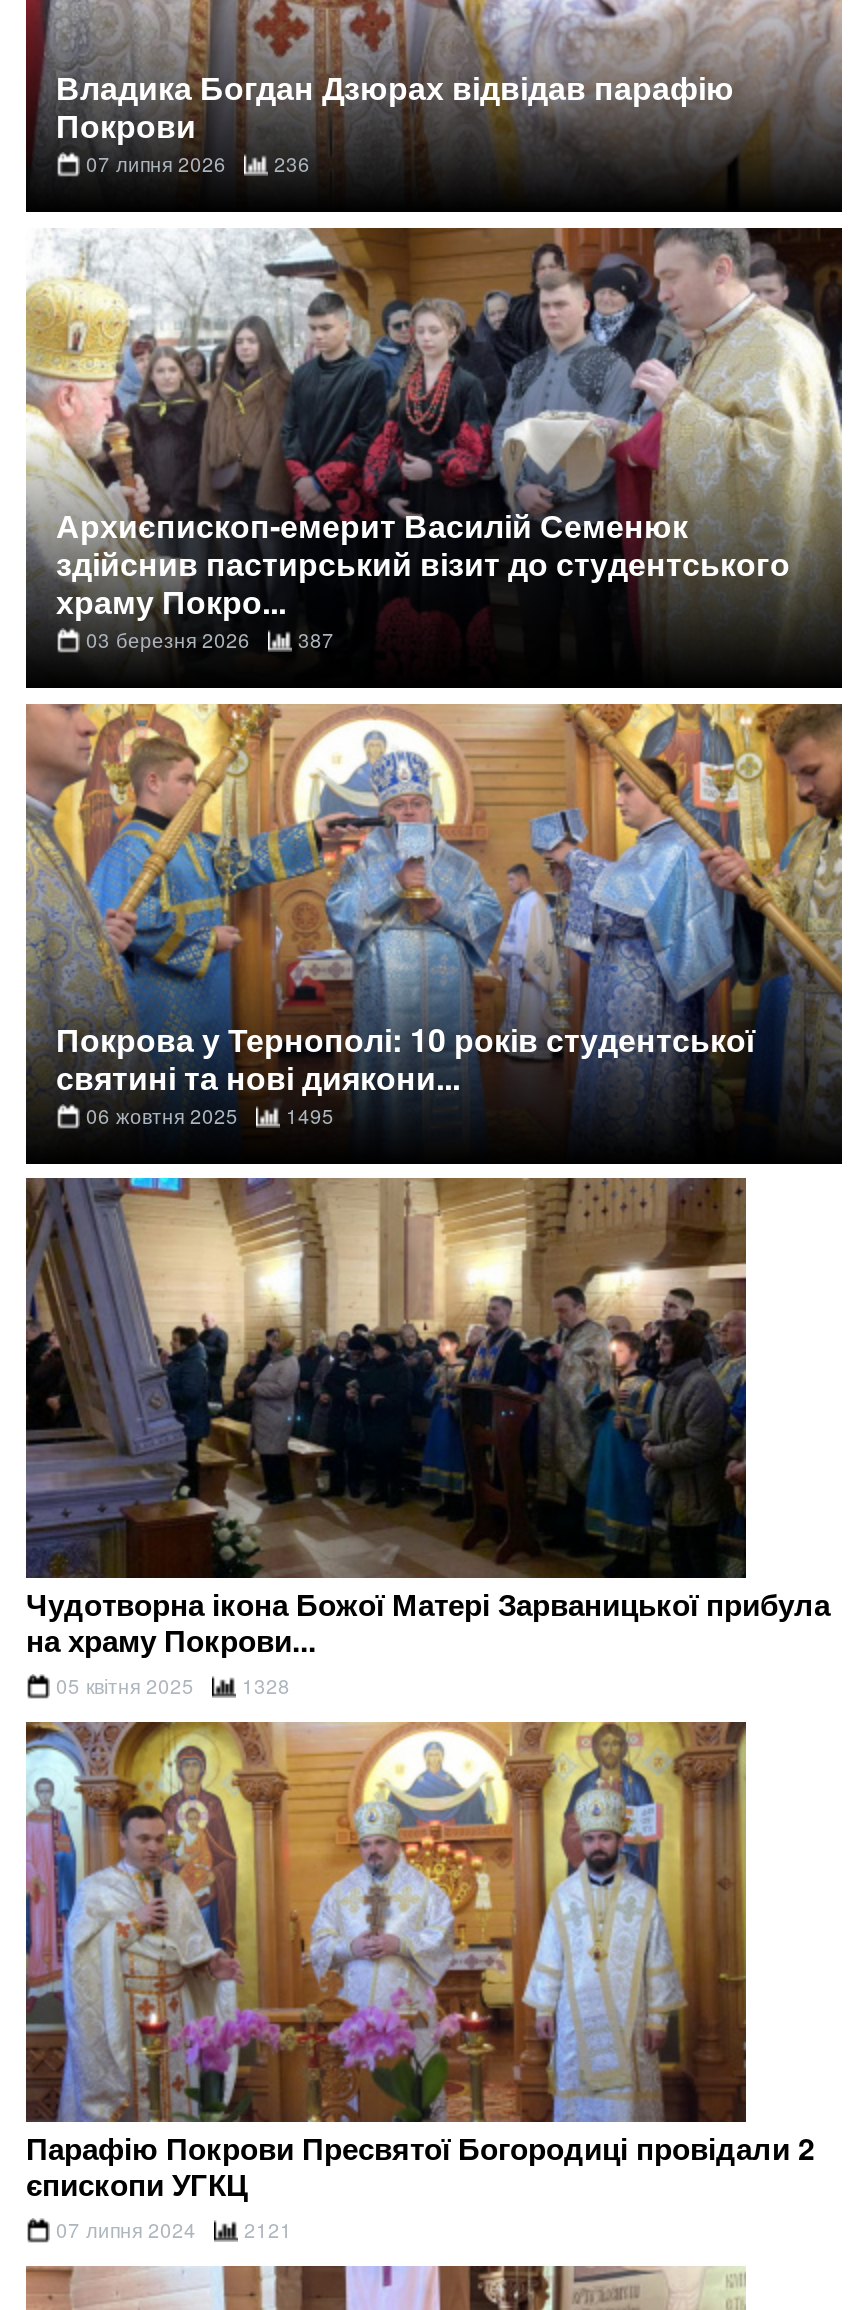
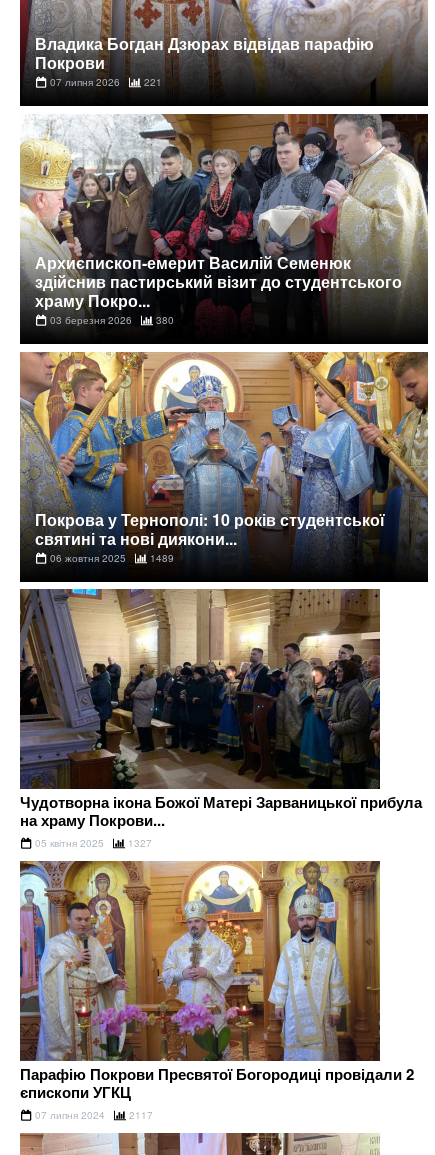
[86,150,310,178] 07 липня 2026 236 -> [50,75,162,89] 07 липня 2026 221
[86,626,334,654] 03 березня 2026 387 -> [50,313,174,327] 03 березня 2026 380
[86,1102,334,1130] 06 жовтня 2025 1495 -> [50,551,174,565] 06 жовтня 2025 1489
[56,1672,290,1700] 05 квітня 2025 1328 -> [35,836,152,850] 05 квітня 2025 1327
[56,2216,292,2244] 07 липня 2024 2121 -> [35,1108,153,1122] 07 липня 2024 2117

